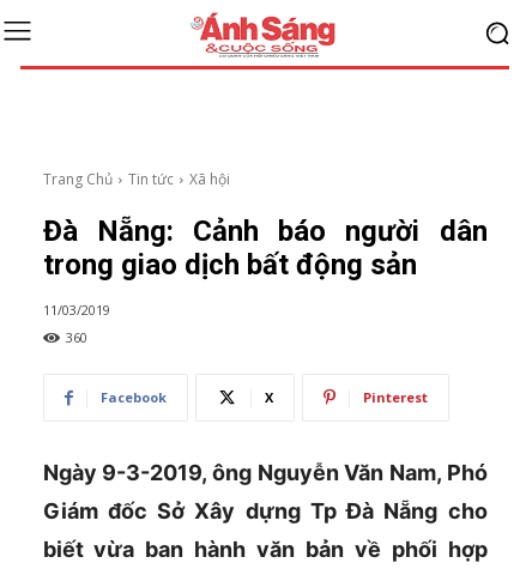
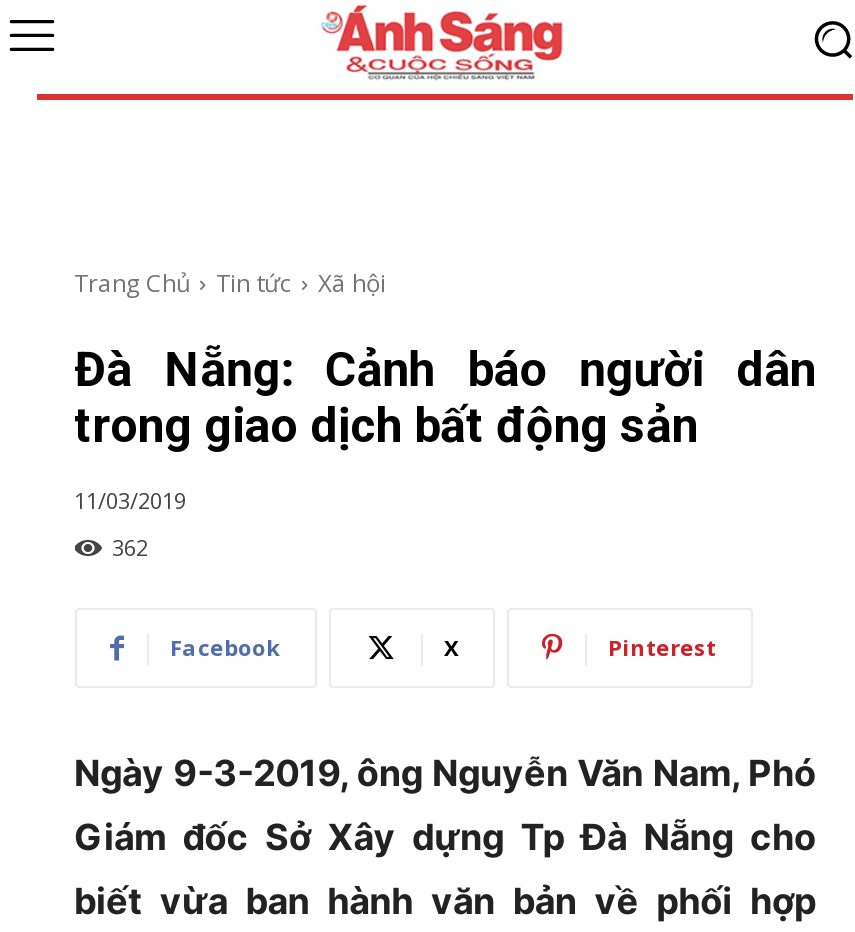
[65,328,87,346] 360 -> [112,532,148,562] 362

